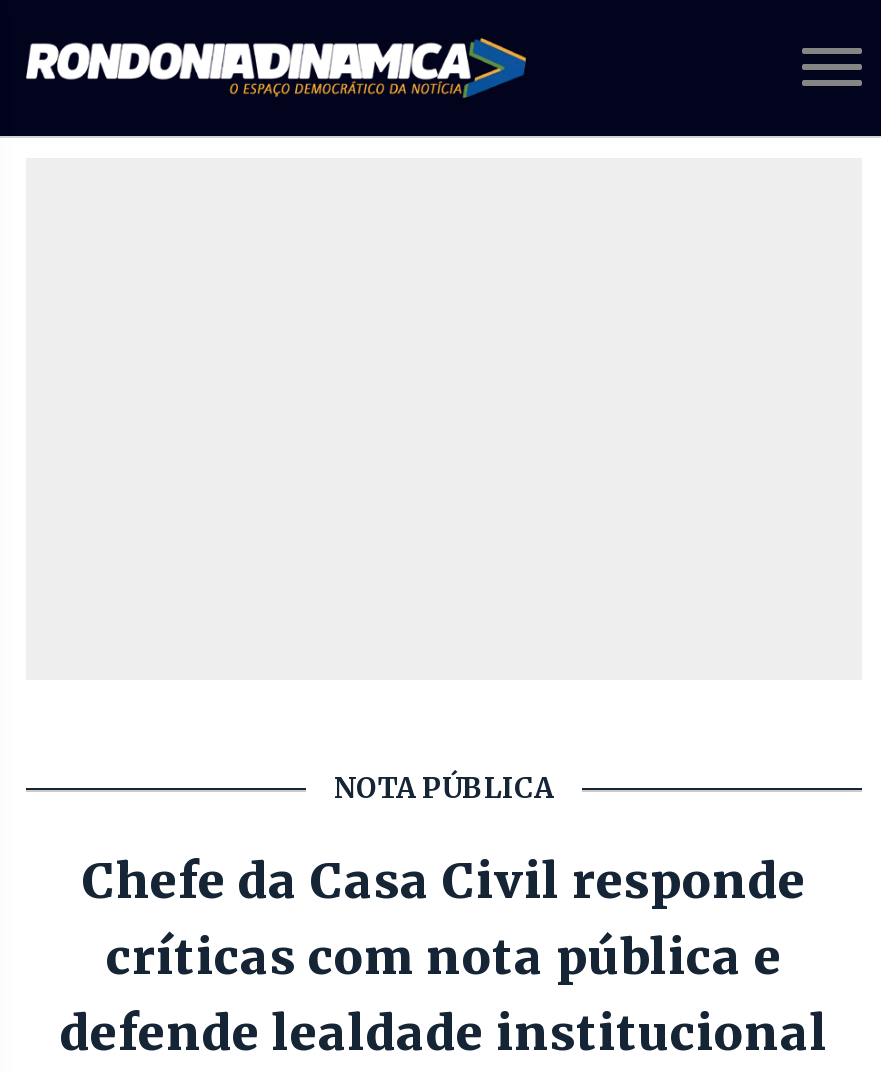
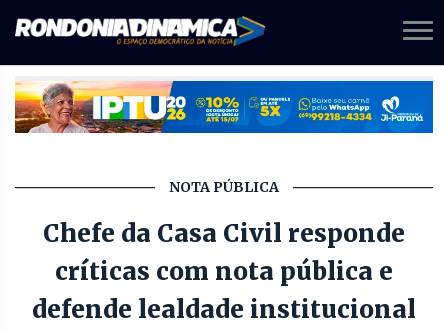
none -> [14,80,434,134] [image]

